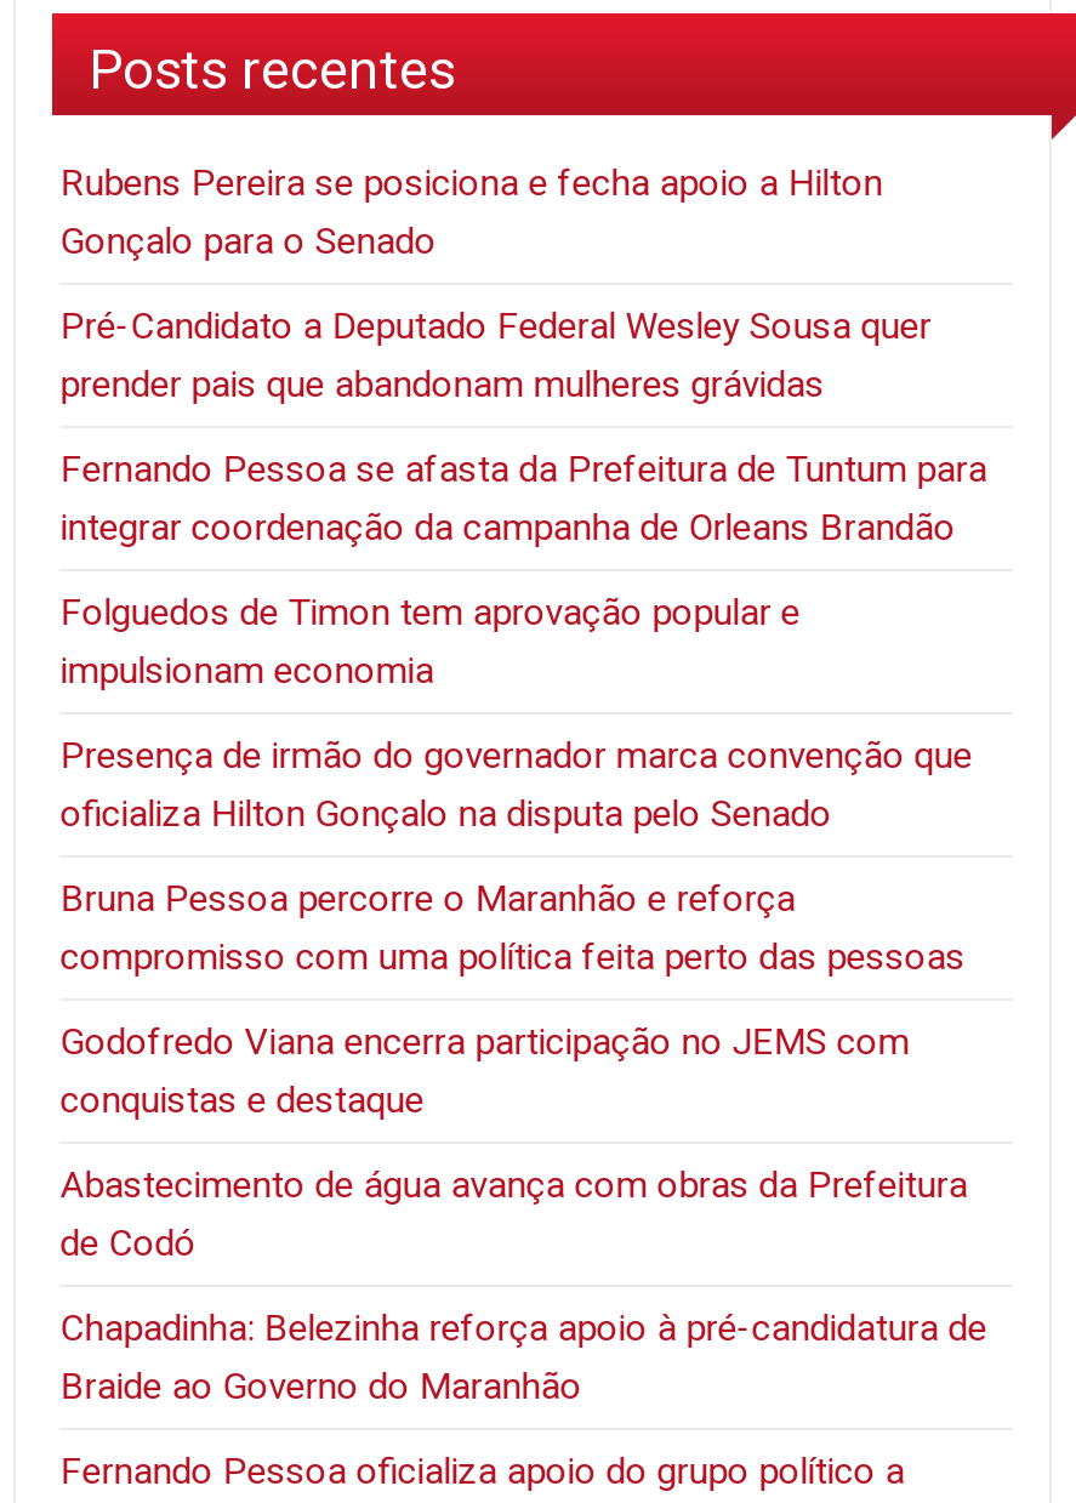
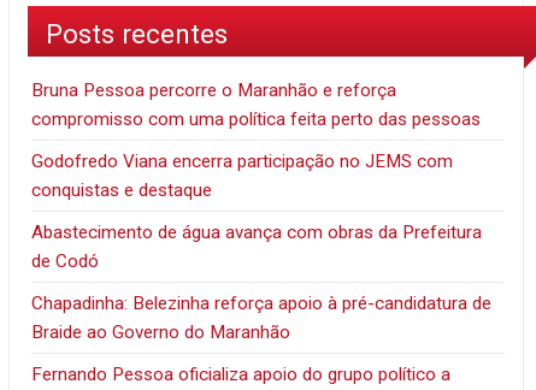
[60,162,987,836] Rubens Pereira se posiciona e fecha apoio a Hilton | Gonçalo para o Senado | Pré-Candidato a Deputado Federal Wesley Sousa quer | prender pais que abandonam mulheres grávidas | Fernando Pessoa se afasta da Prefeitura de Tuntum para | integrar coordenação da campanha de Orleans Brandão | Folguedos de Timon tem aprovação popular e | impulsionam economia | Presença de irmão do governador marca convenção que | oficializa Hilton Gonçalo na disputa pelo Senado -> none

